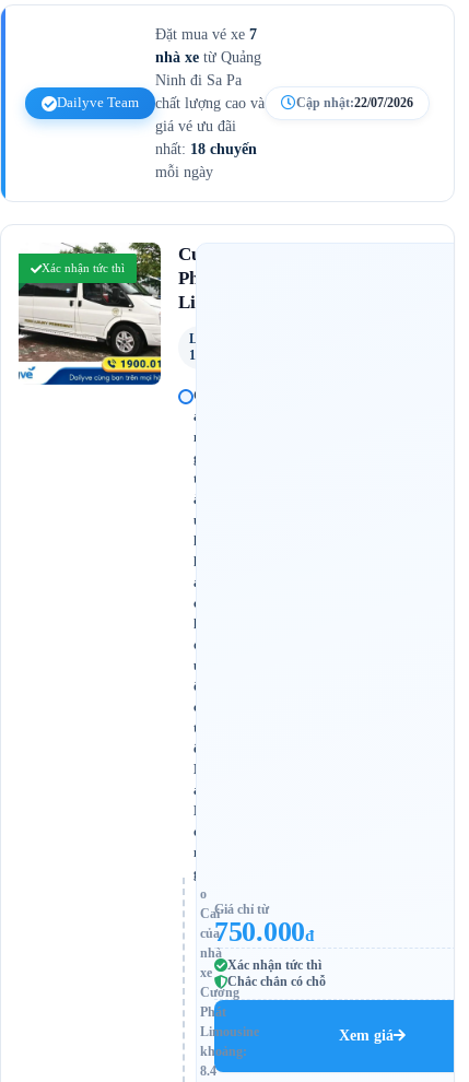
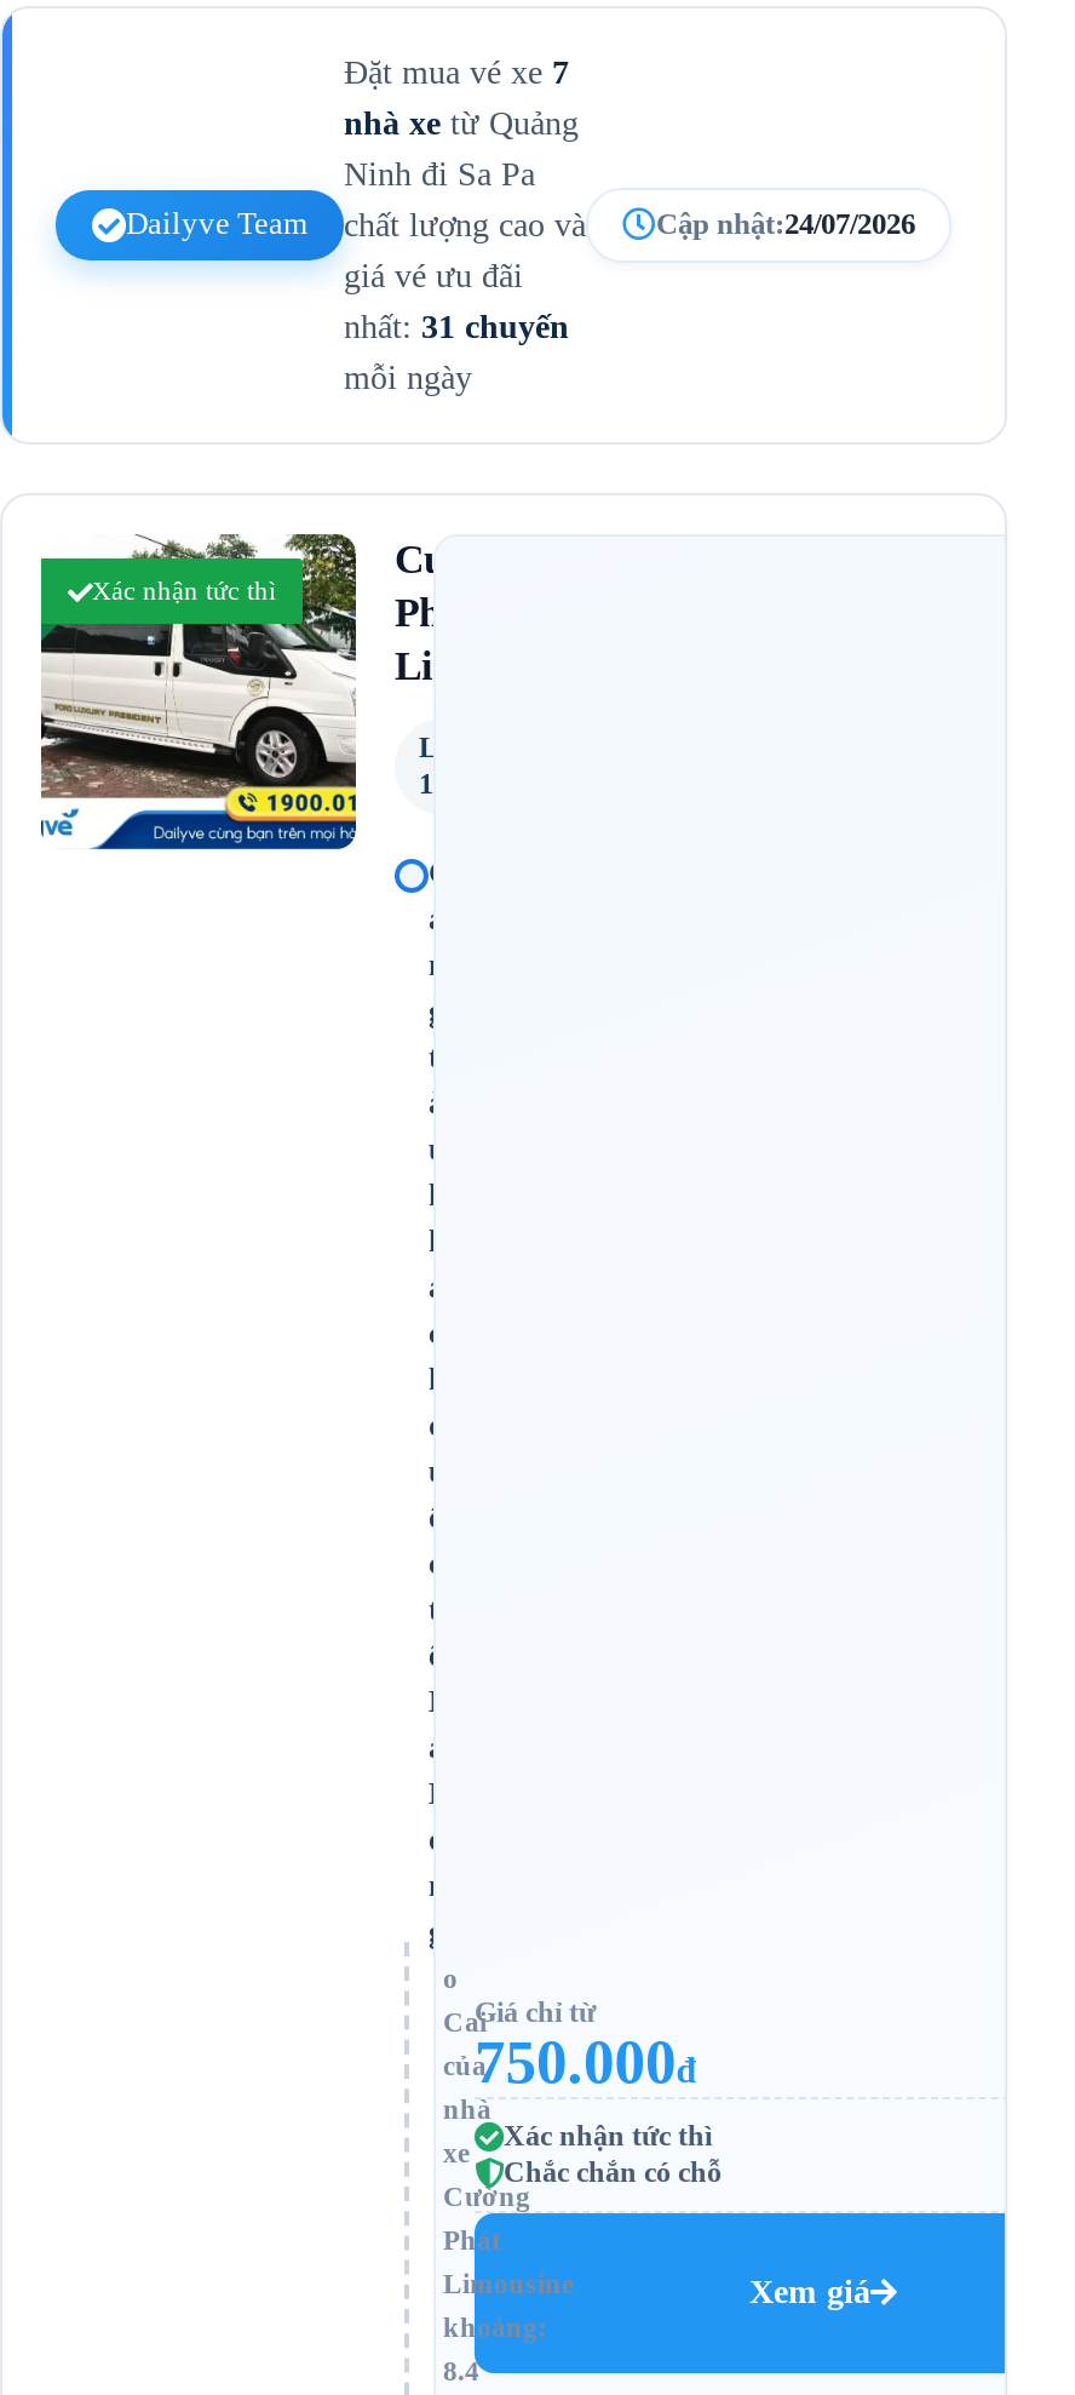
[296,95,413,110] Cập nhật:22/07/2026 -> [656,207,915,241] Cập nhật:24/07/2026
[155,141,257,157] nhất: 18 chuyến -> [344,309,569,345] nhất: 31 chuyến

